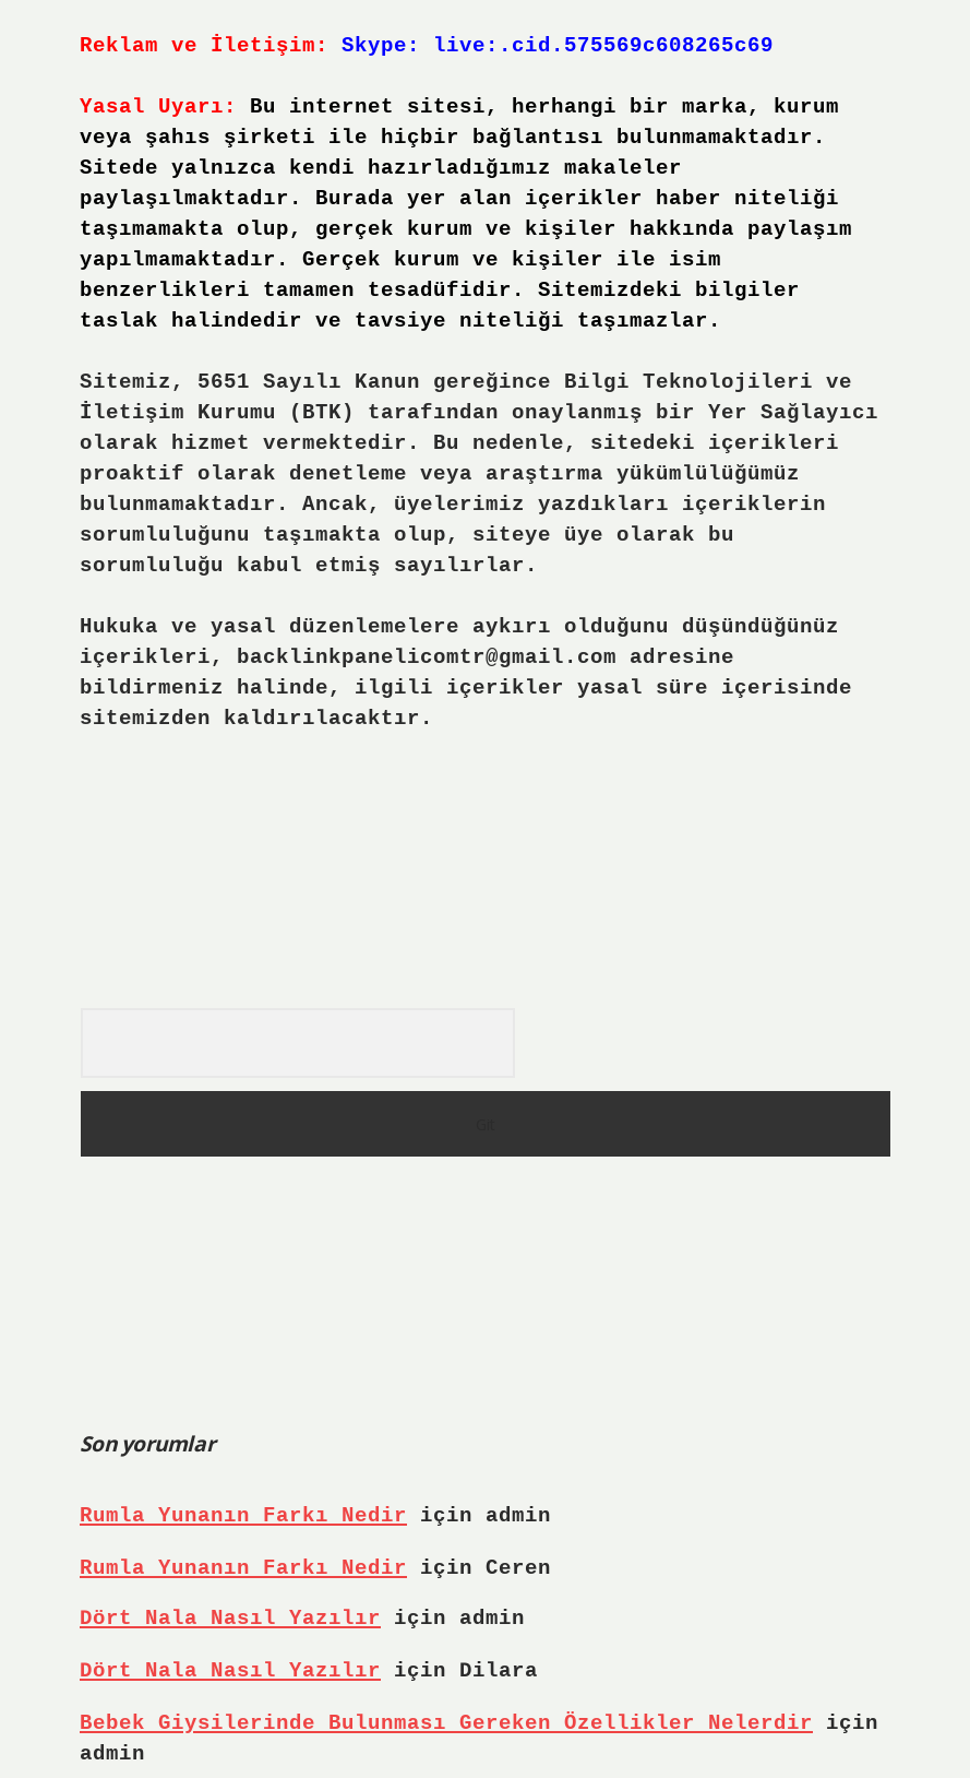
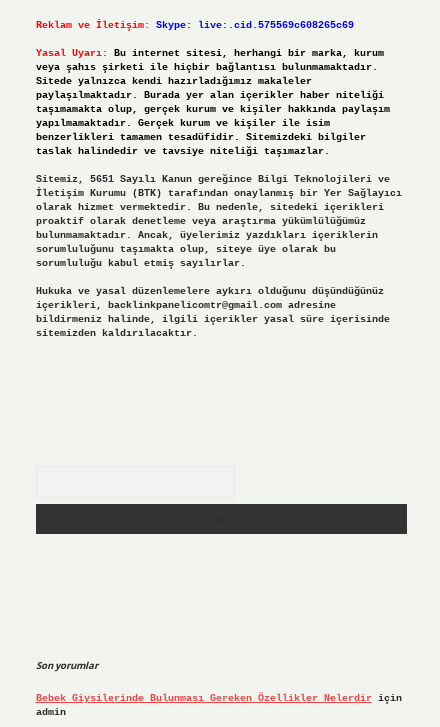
[80,1504,551,1683] Rumla Yunanın Farkı Nedir için admin | Rumla Yunanın Farkı Nedir için Ceren | Dört Nala Nasıl Yazılır için admin | Dört Nala Nasıl Yazılır için Dilara -> none

